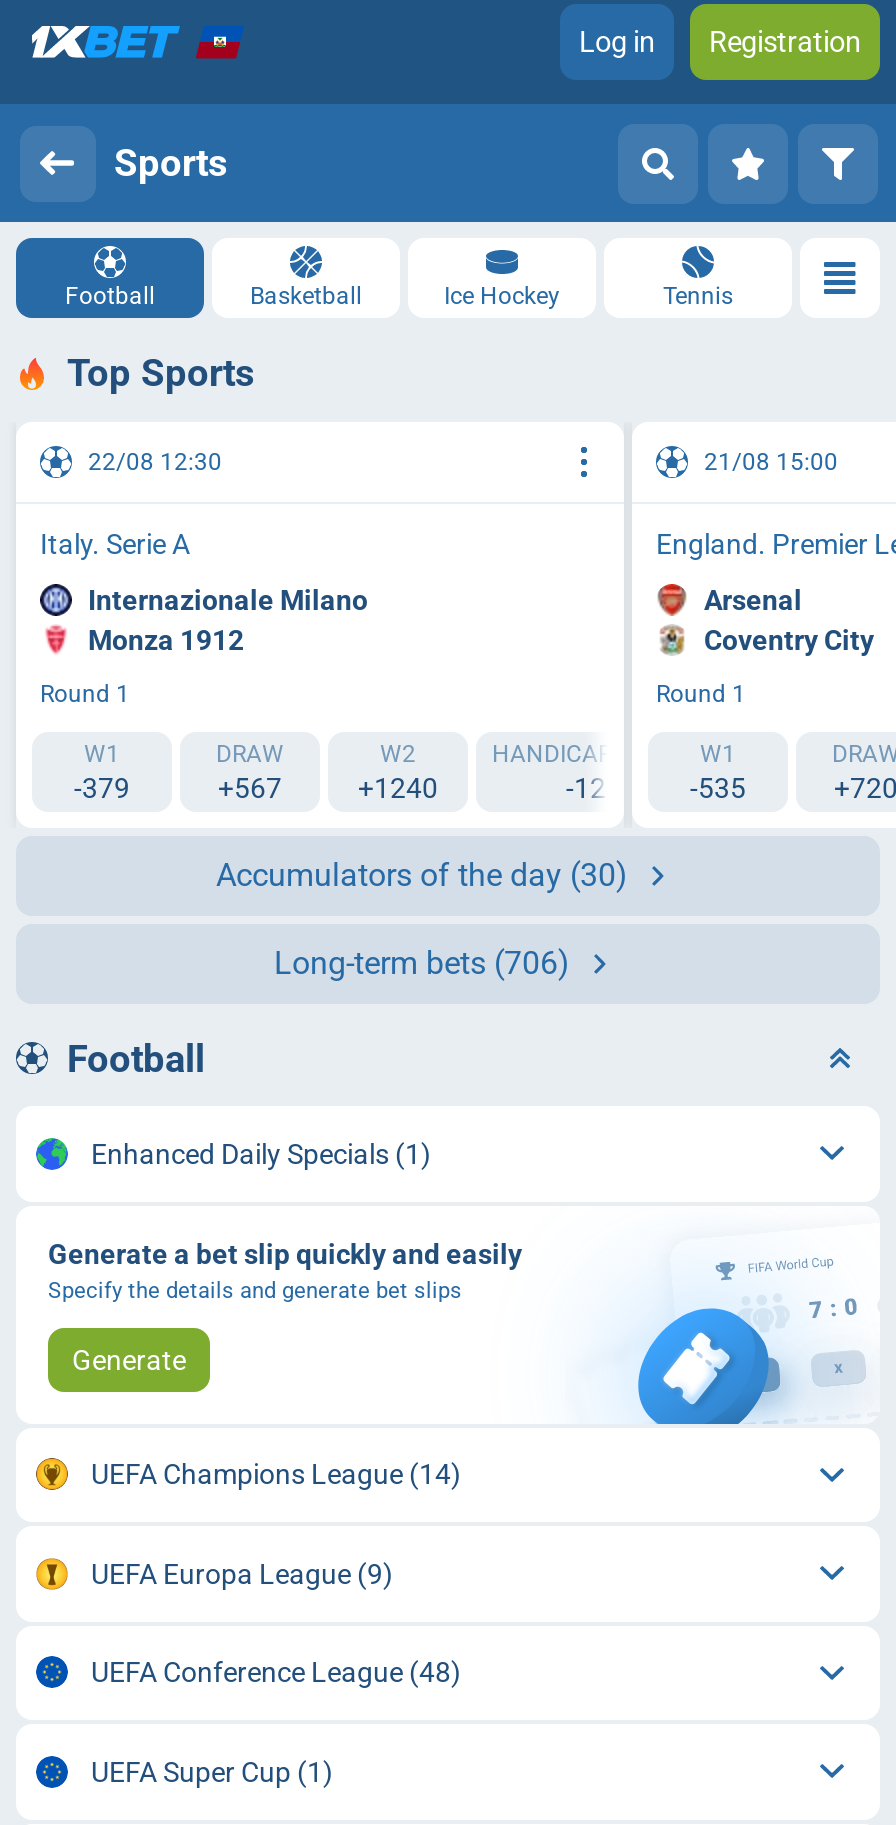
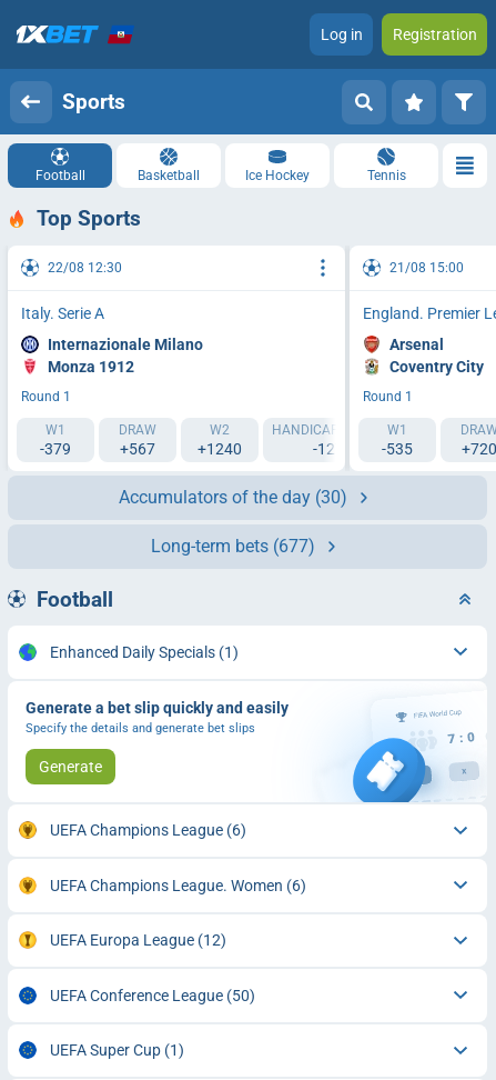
[274,943,570,981] Long-term bets (706) -> [151,535,315,556] Long-term bets (677)
[91,1458,461,1688] UEFA Champions League (14) | UEFA Europa League (9) | UEFA Conference League (48) -> [49,821,306,1004] UEFA Champions League (6) | UEFA Champions League. Women (6) | UEFA Europa League (12) | UEFA Conference League (50)

